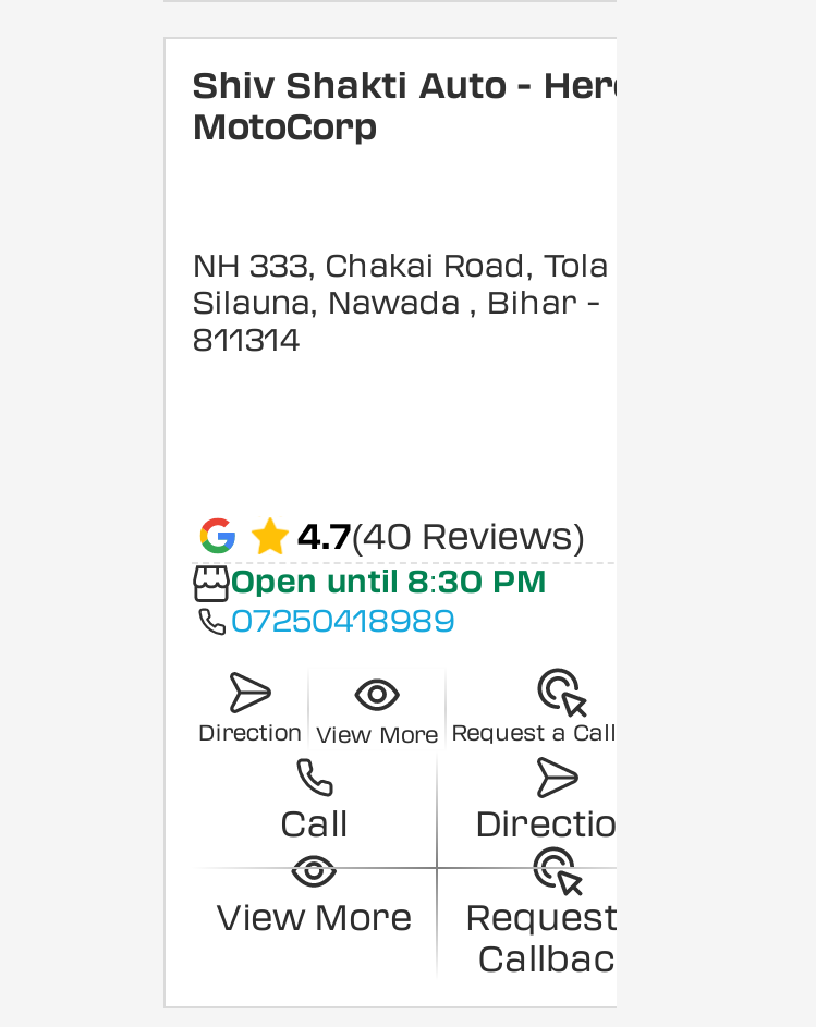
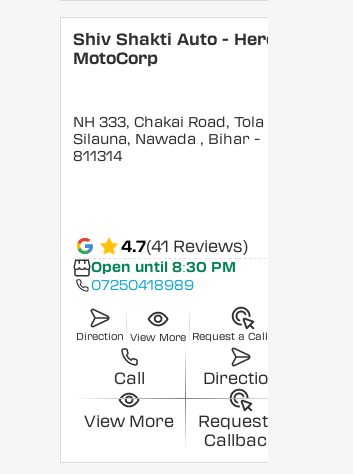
[297,515,584,557] 4.7(40 Reviews) -> [121,236,248,255] 4.7(41 Reviews)

